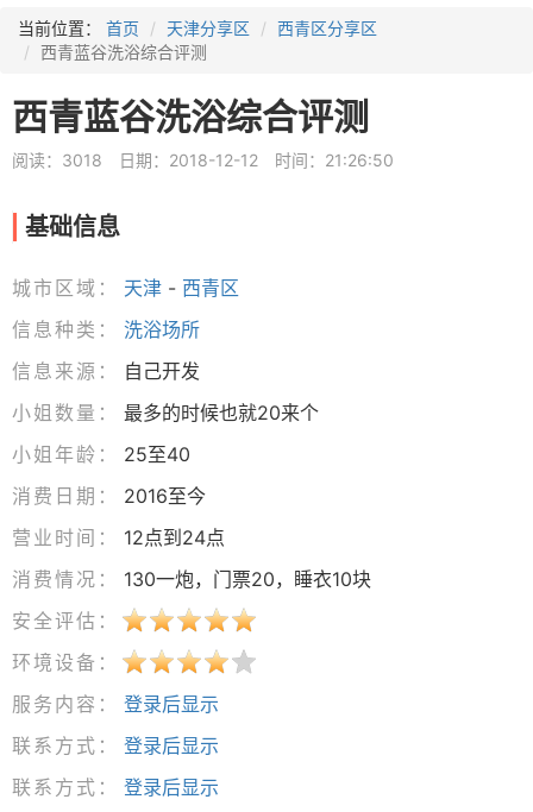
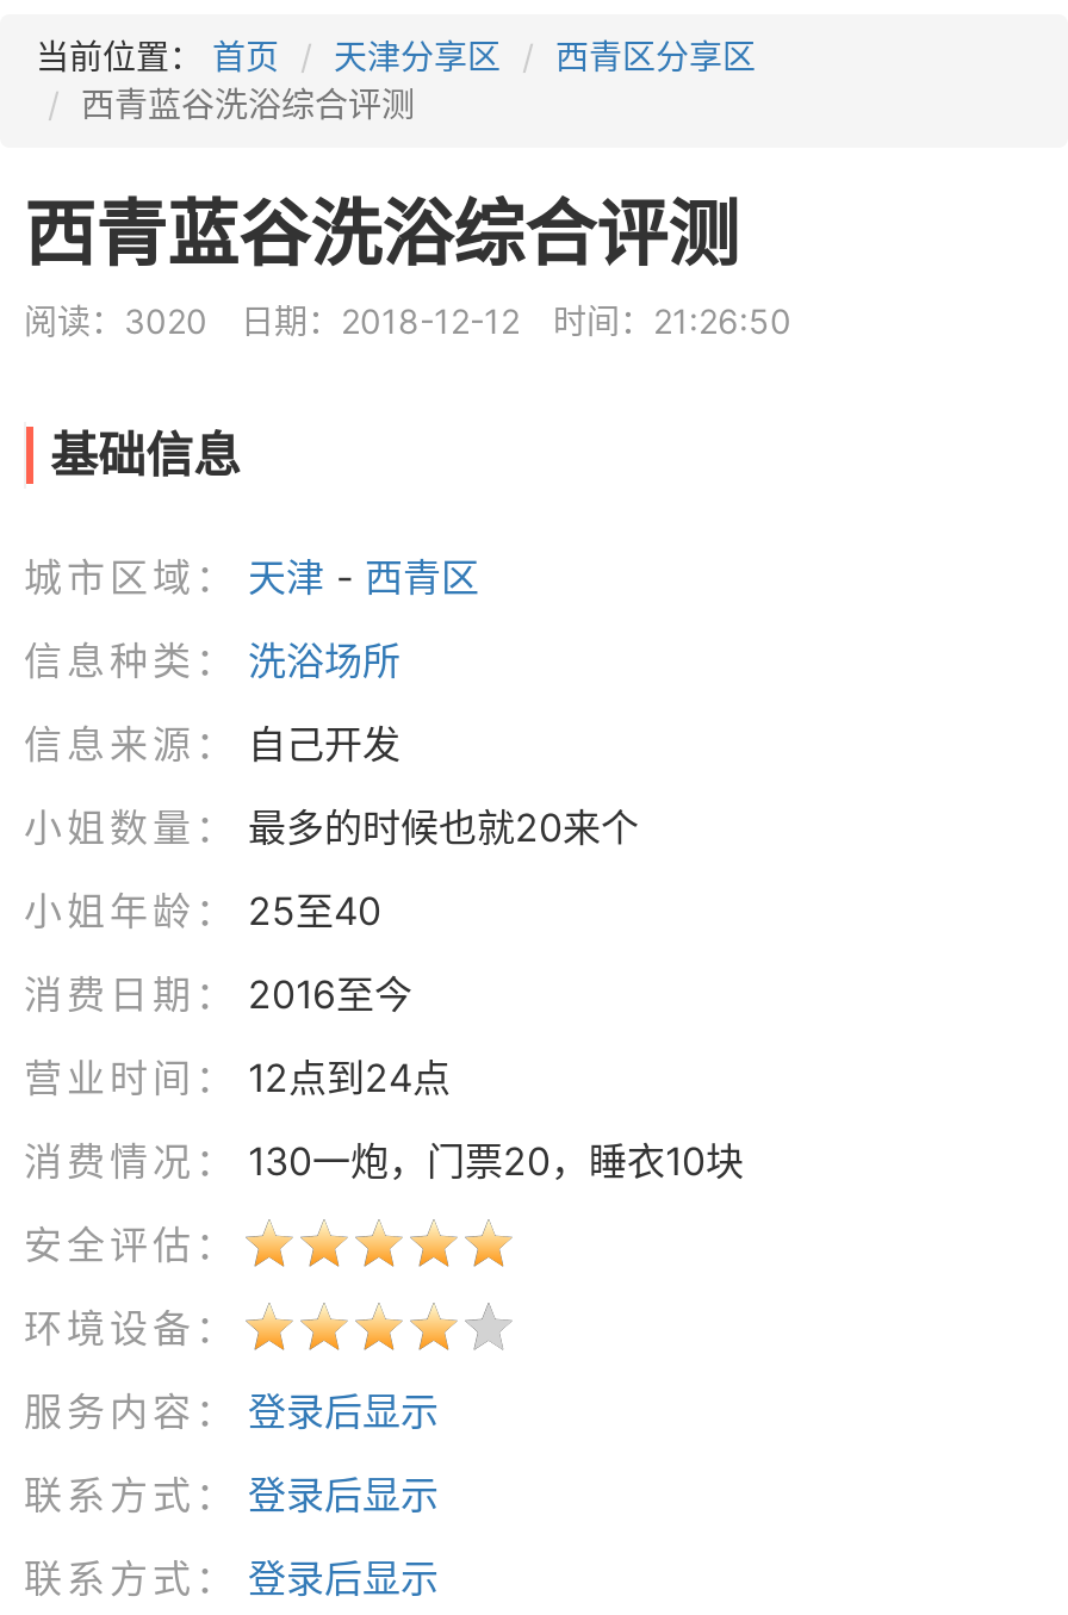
[12,150,394,170] 阅读：3018 日期：2018-12-12 时间：21:26:50 -> [24,300,791,341] 阅读：3020 日期：2018-12-12 时间：21:26:50

